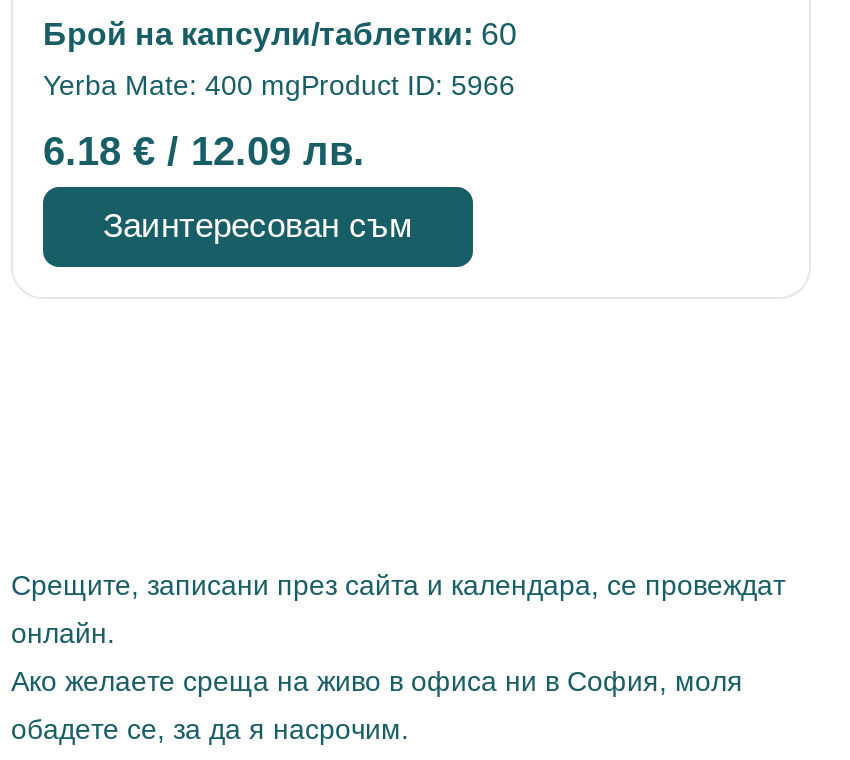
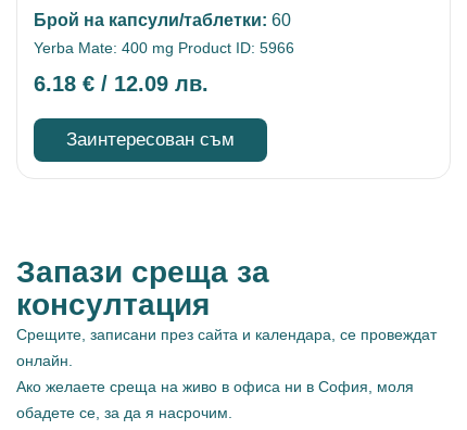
none -> [16,255,269,321] Запази среща за | консултация

